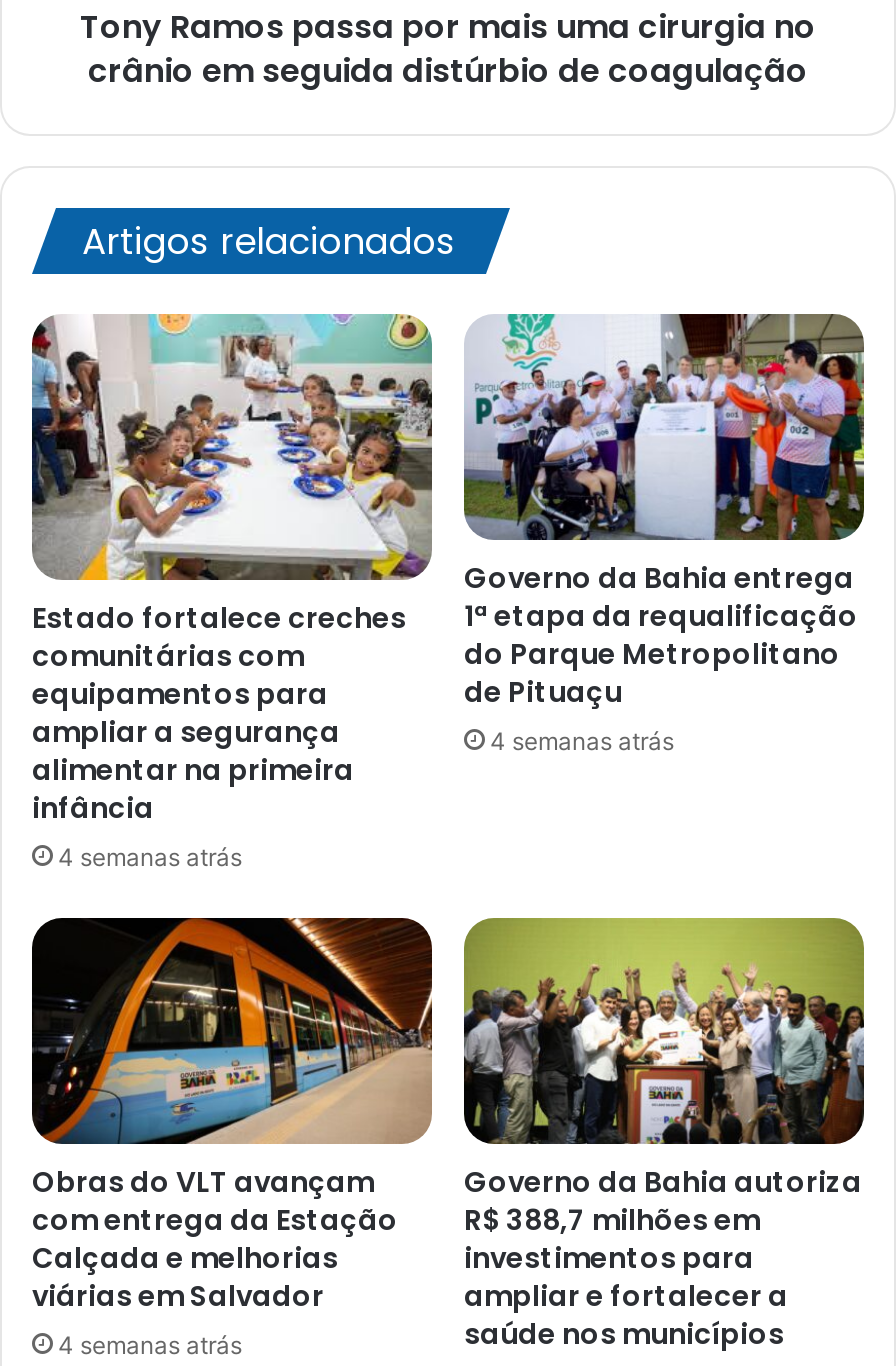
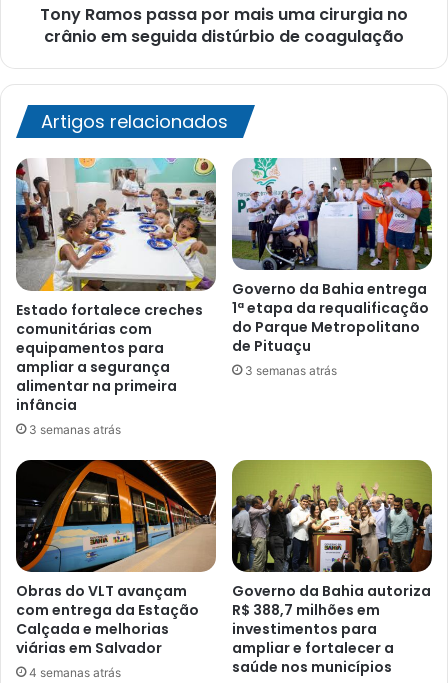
[490,727,674,757] 4 semanas atrás -> [245,363,337,378] 3 semanas atrás
[58,843,242,873] 4 semanas atrás -> [29,422,121,437] 3 semanas atrás

